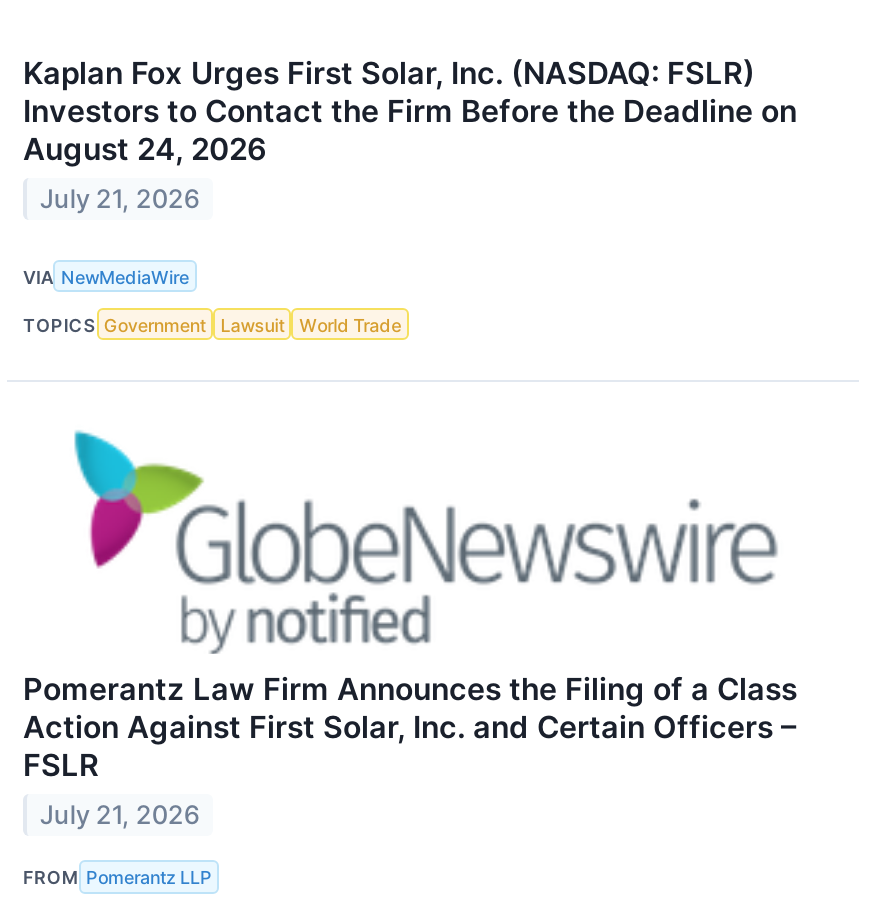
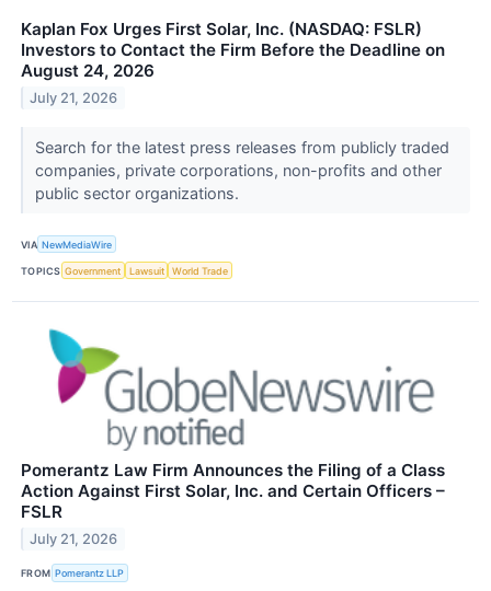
none -> [35,138,449,202] Search for the latest press releases from publicly traded | companies, private corporations, non-profits and other | public sector organizations.

